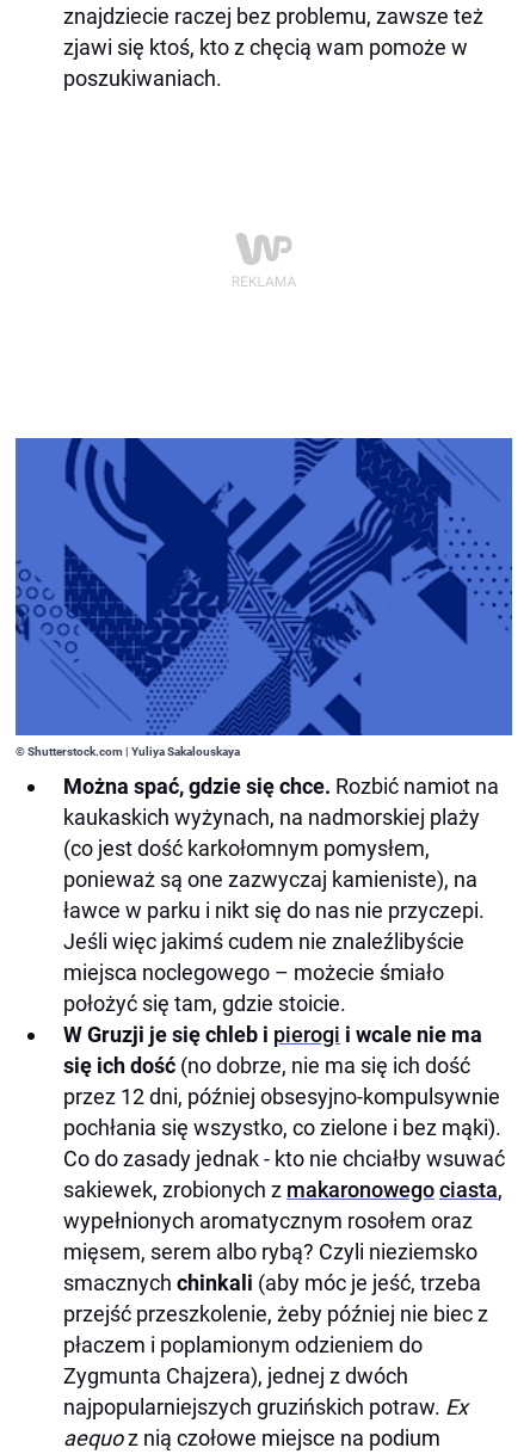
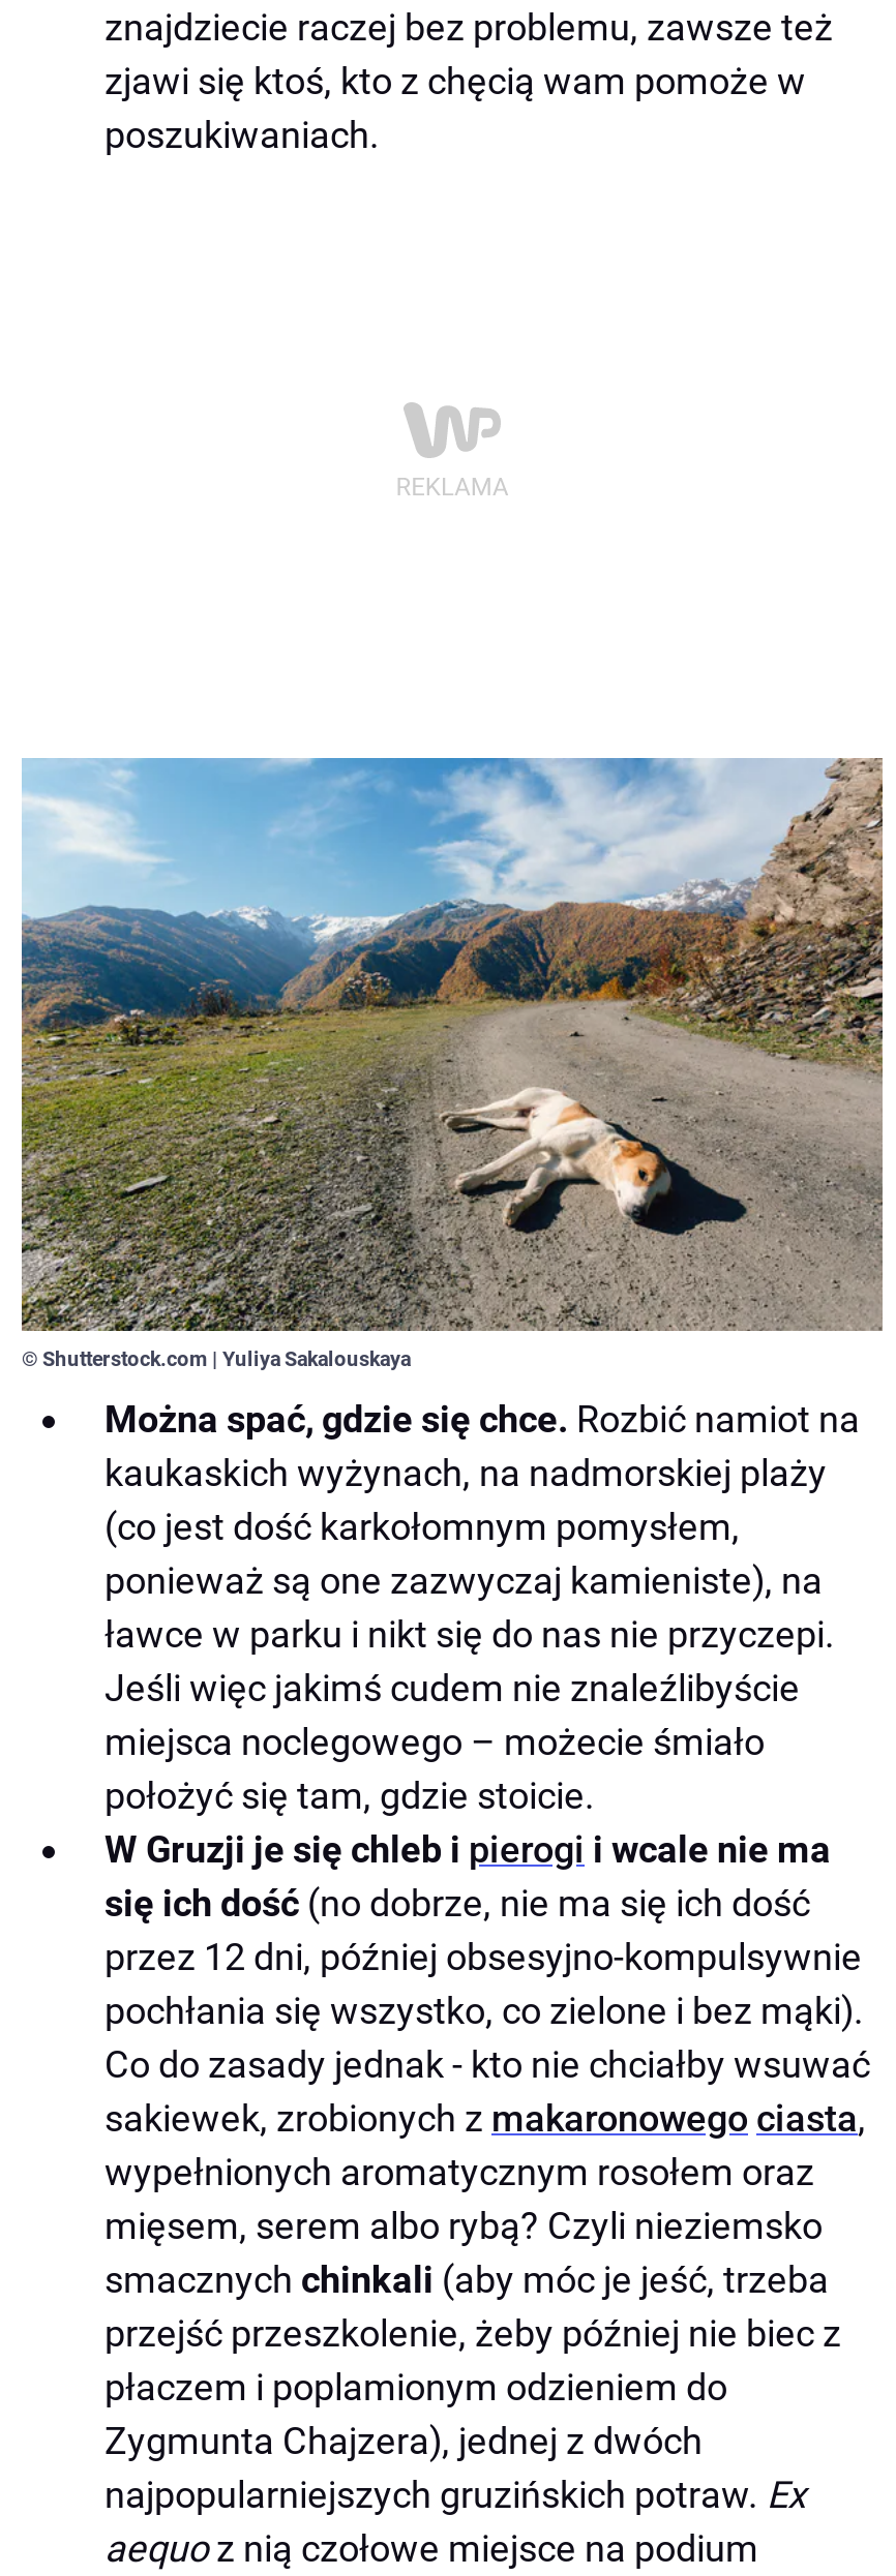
[14,437,513,737] [image] -> [20,757,885,1334] [image]

